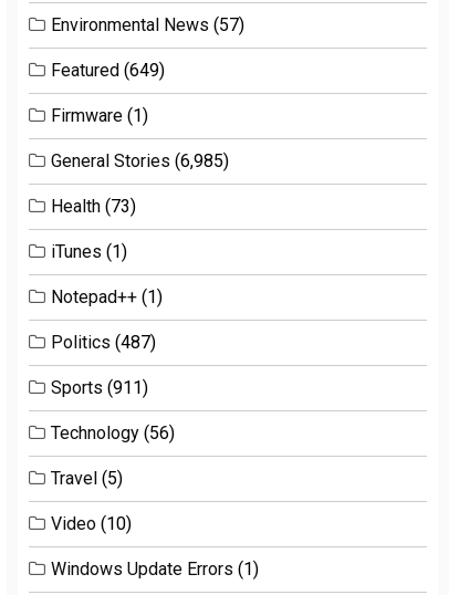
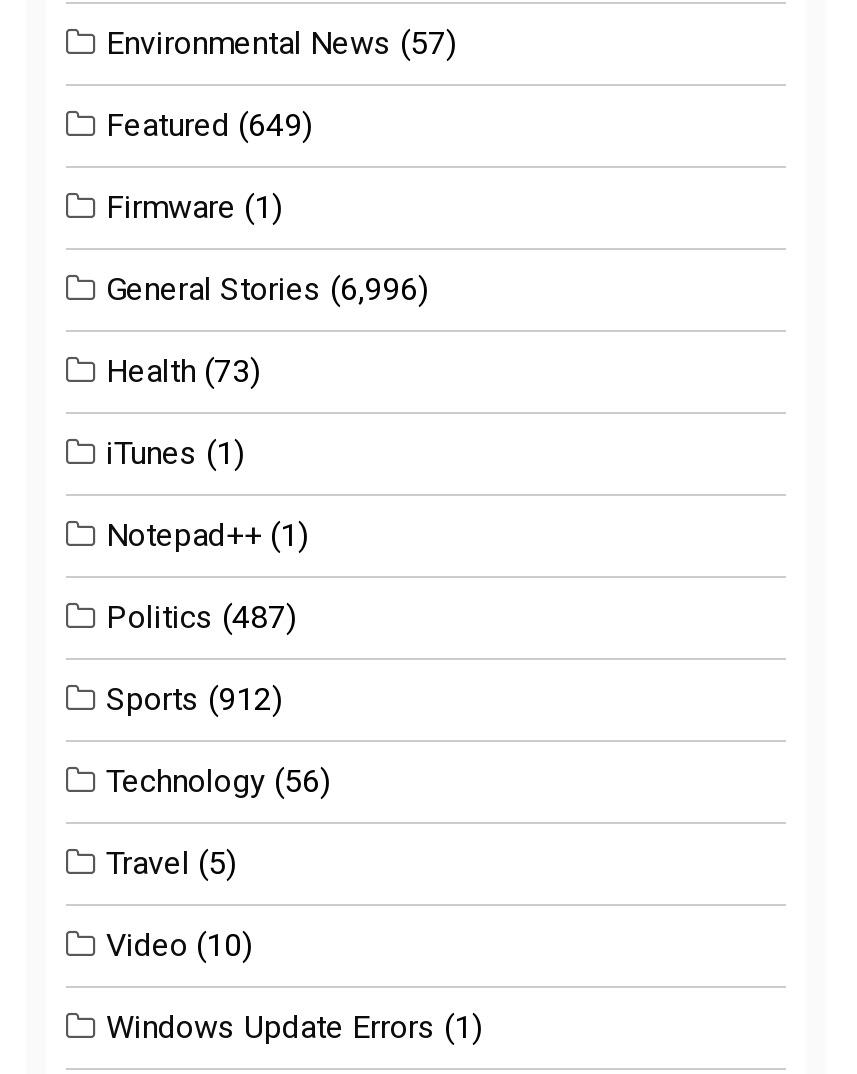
[51,151,229,172] General Stories (6,985) -> [106,271,428,309] General Stories (6,996)
[51,378,148,399] Sports (911) -> [106,681,282,719] Sports (912)

